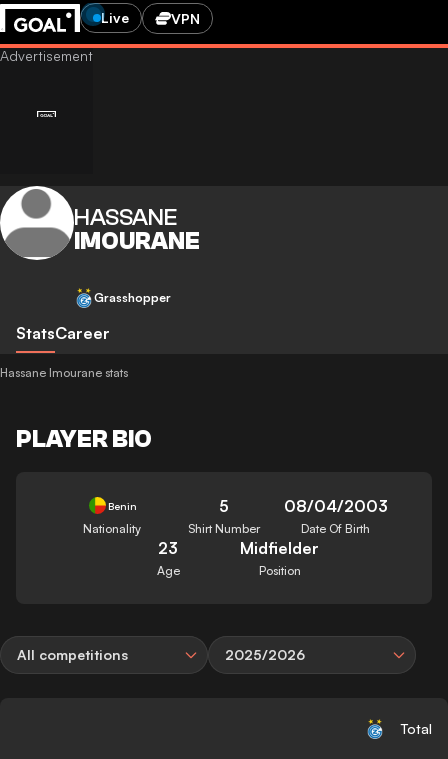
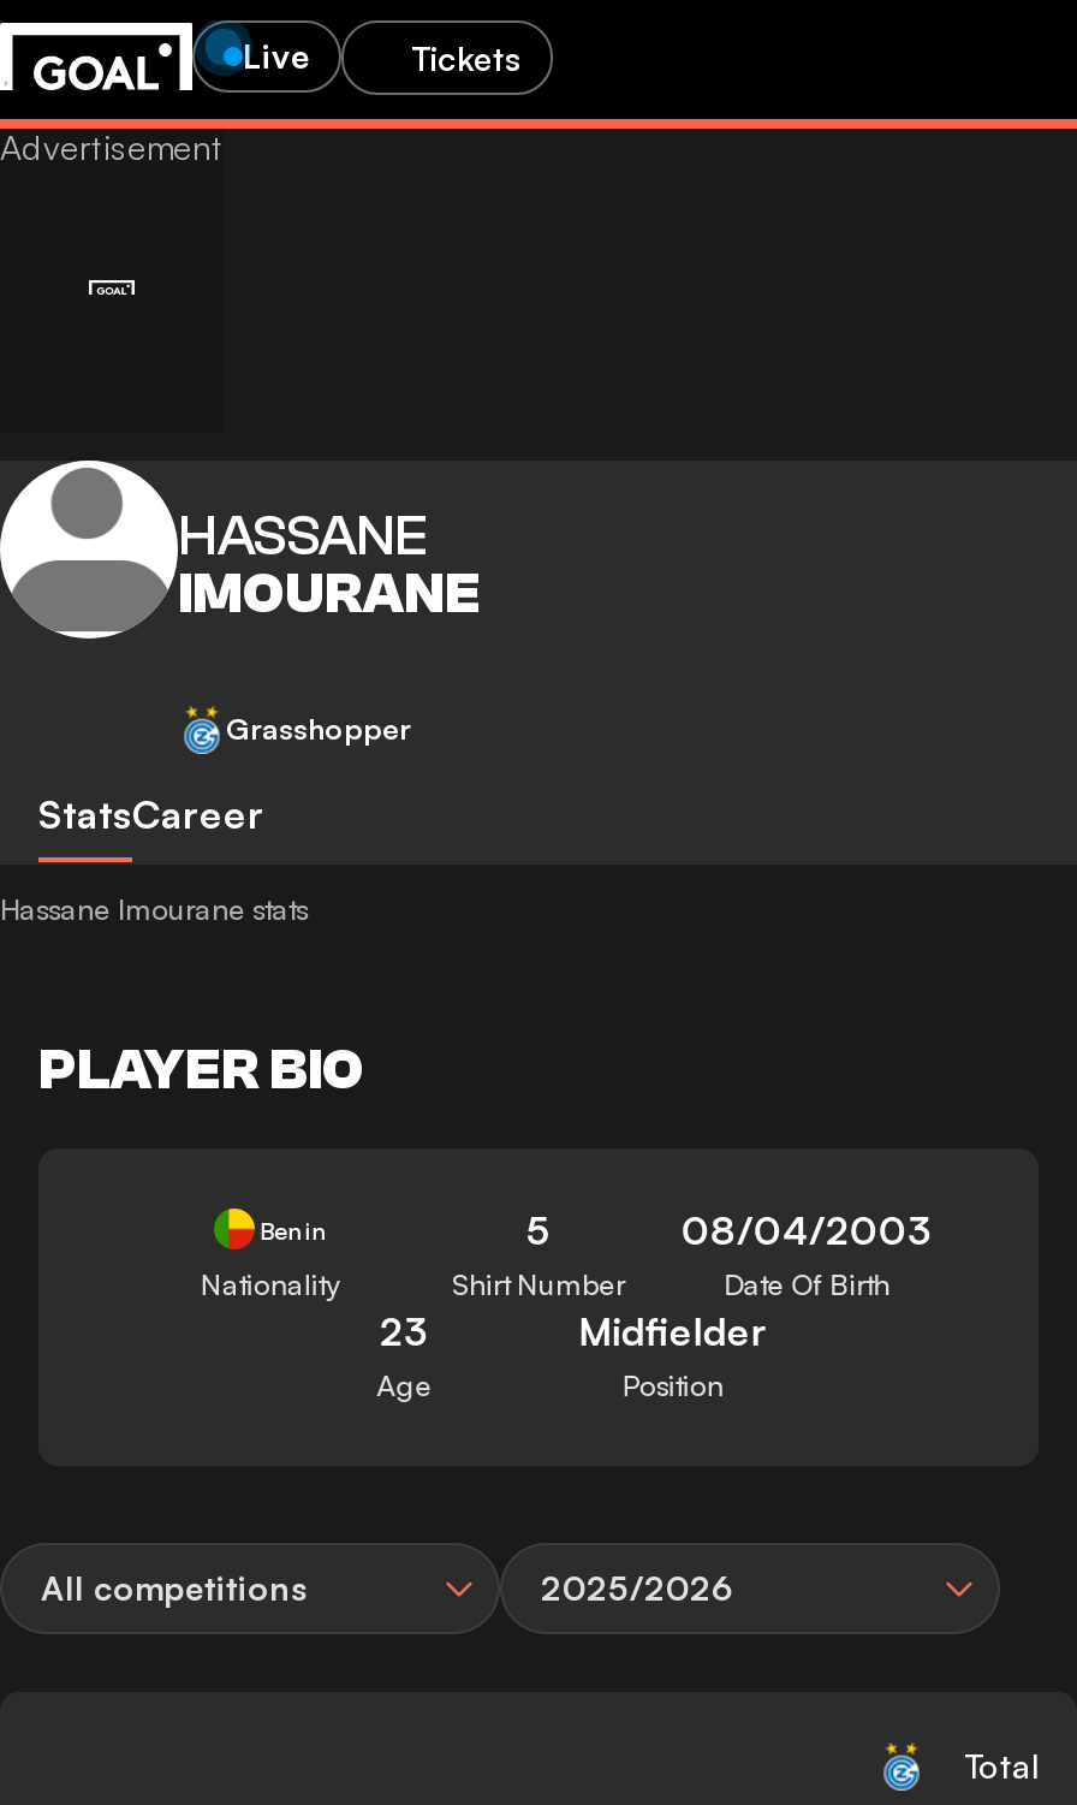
[171,9,200,26] VPN -> [411,36,522,77] Tickets

